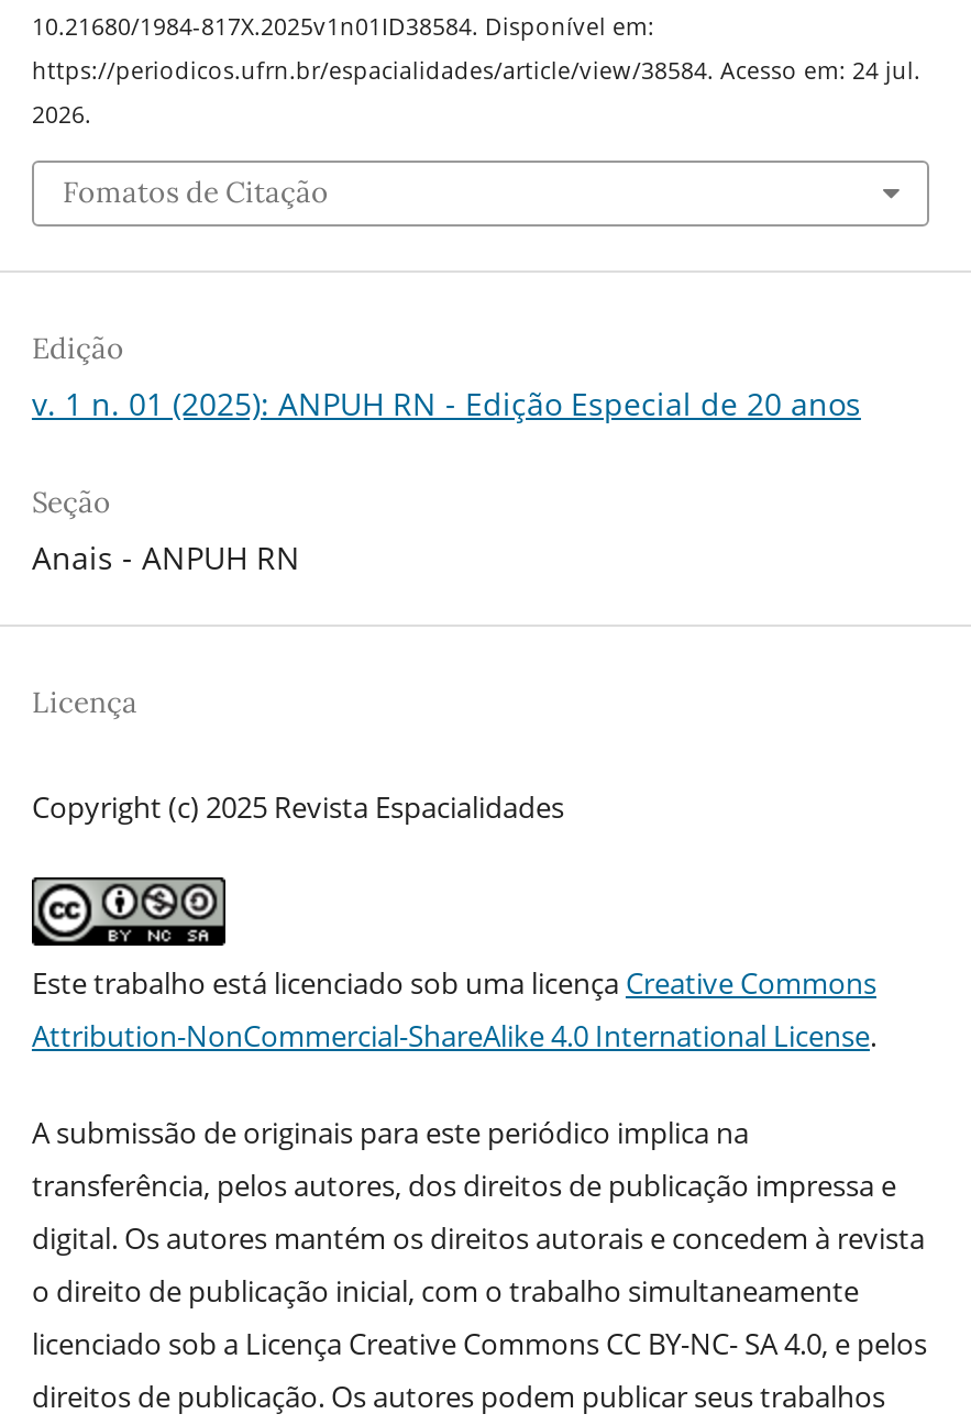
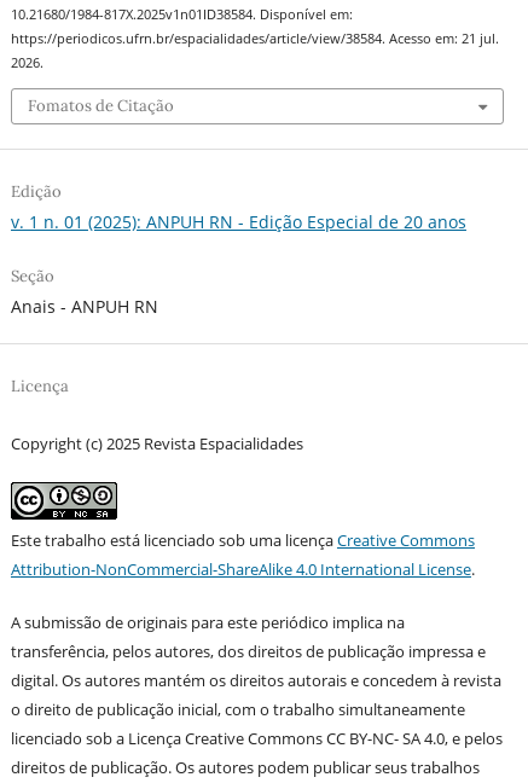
[32,55,920,86] https://periodicos.ufrn.br/espacialidades/article/view/38584. Acesso em: 24 jul. -> [11,30,499,47] https://periodicos.ufrn.br/espacialidades/article/view/38584. Acesso em: 21 jul.

